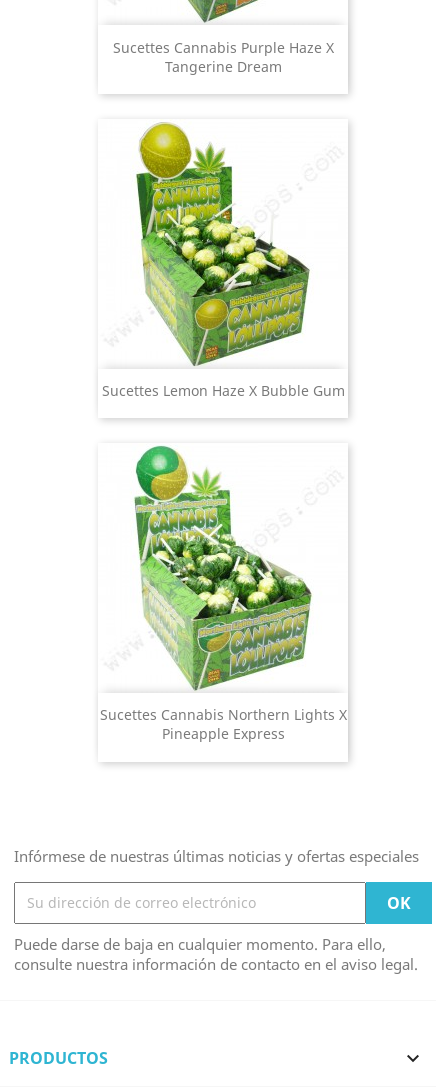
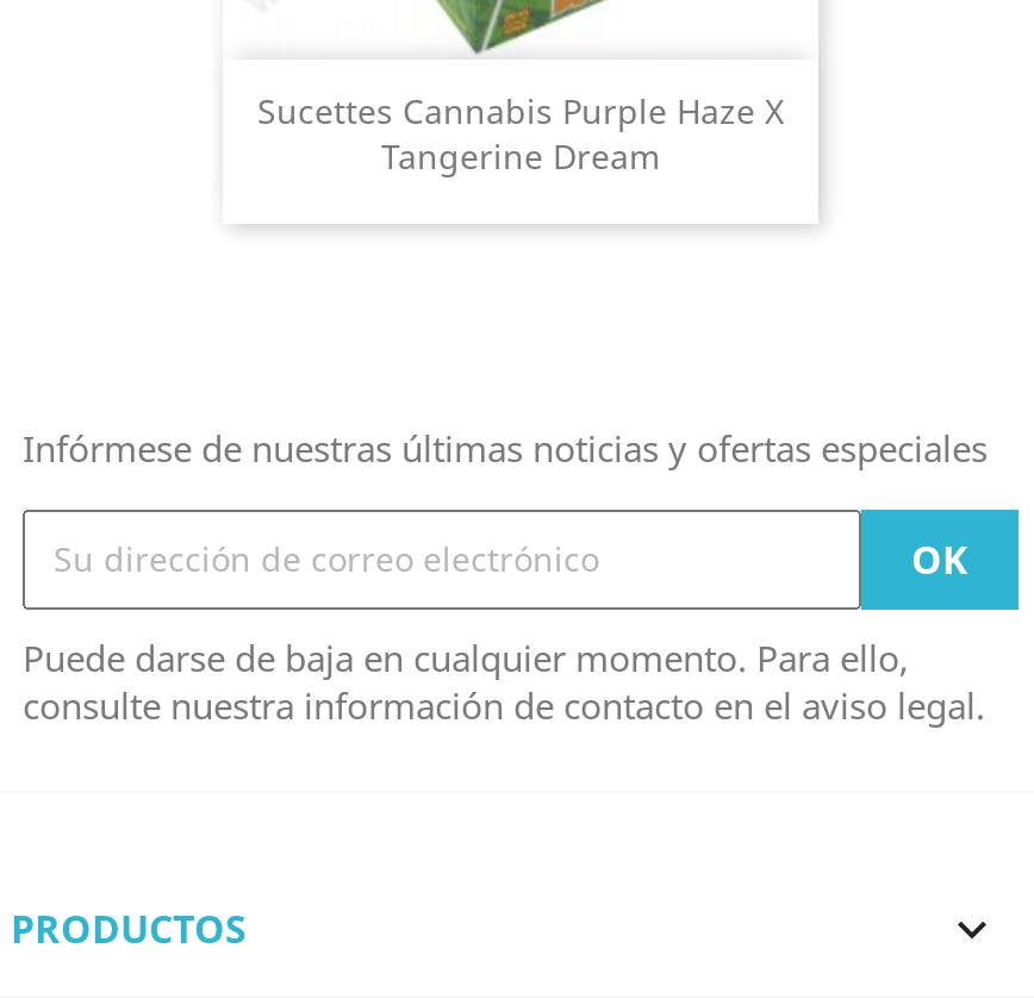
[101,122,344,400] [image] | Sucettes Lemon Haze X Bubble Gum -> none
[99,445,346,743] [image] | Sucettes Cannabis Northern Lights X | Pineapple Express -> none

